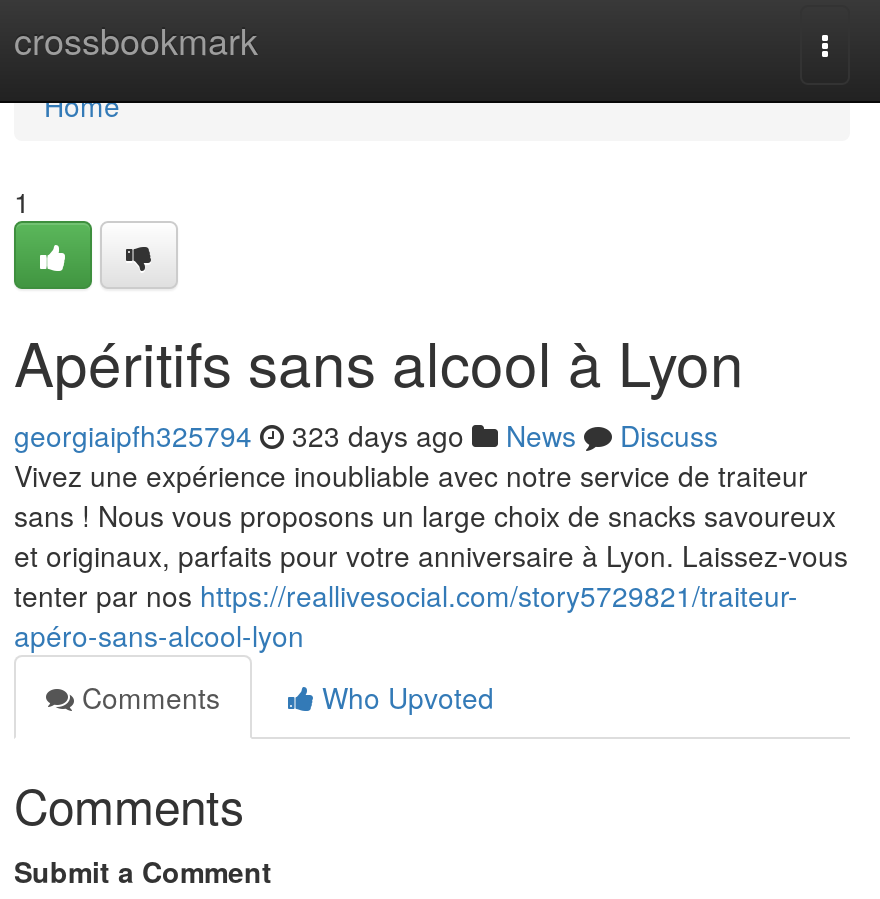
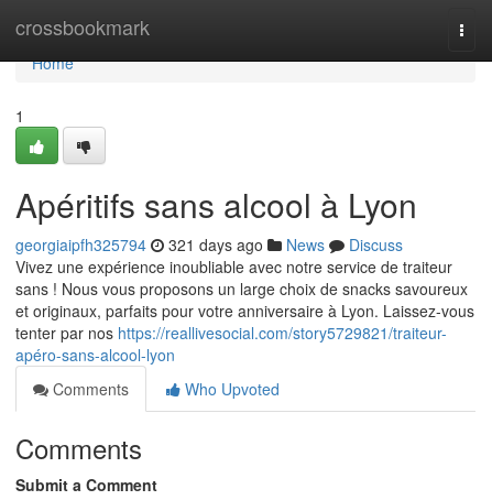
[14,415,718,455] georgiaipfh325794 323 days ago News Discuss -> [15,233,403,256] georgiaipfh325794 321 days ago News Discuss

